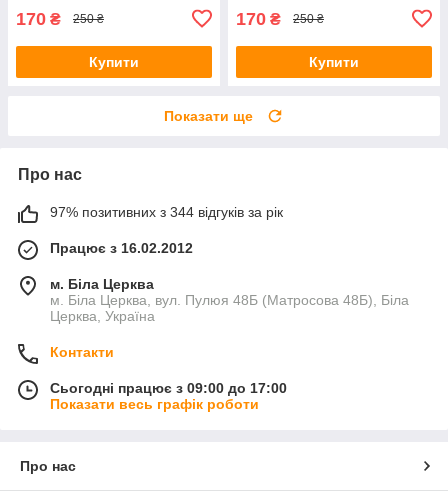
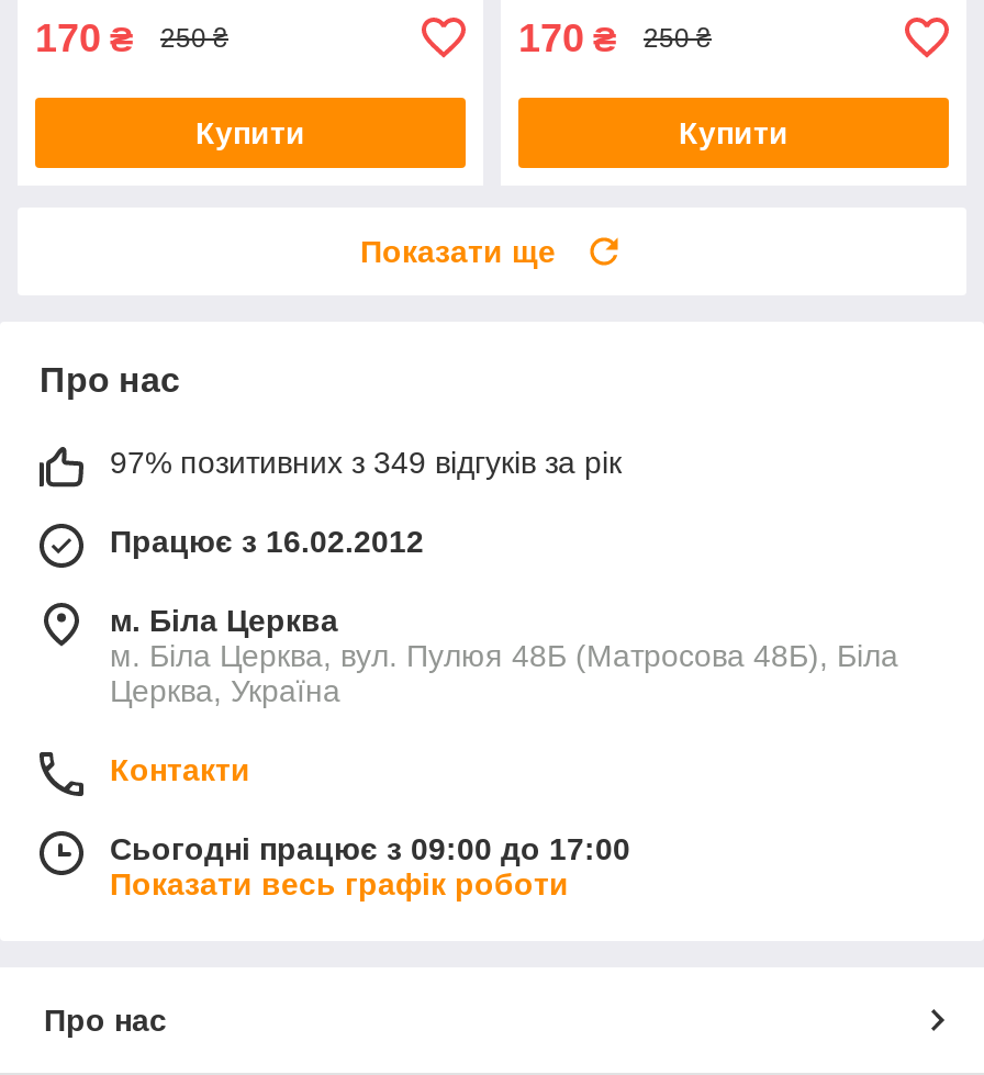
[50,204,283,220] 97% позитивних з 344 відгуків за рік -> [110,444,622,479] 97% позитивних з 349 відгуків за рік

